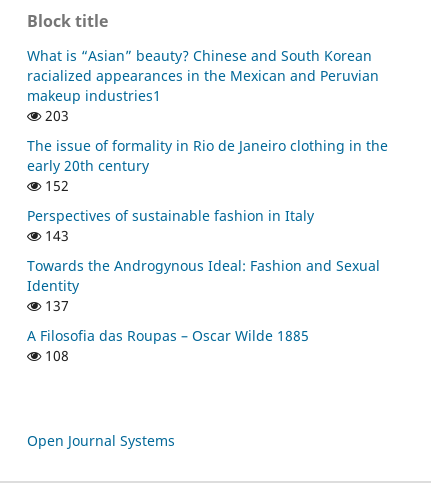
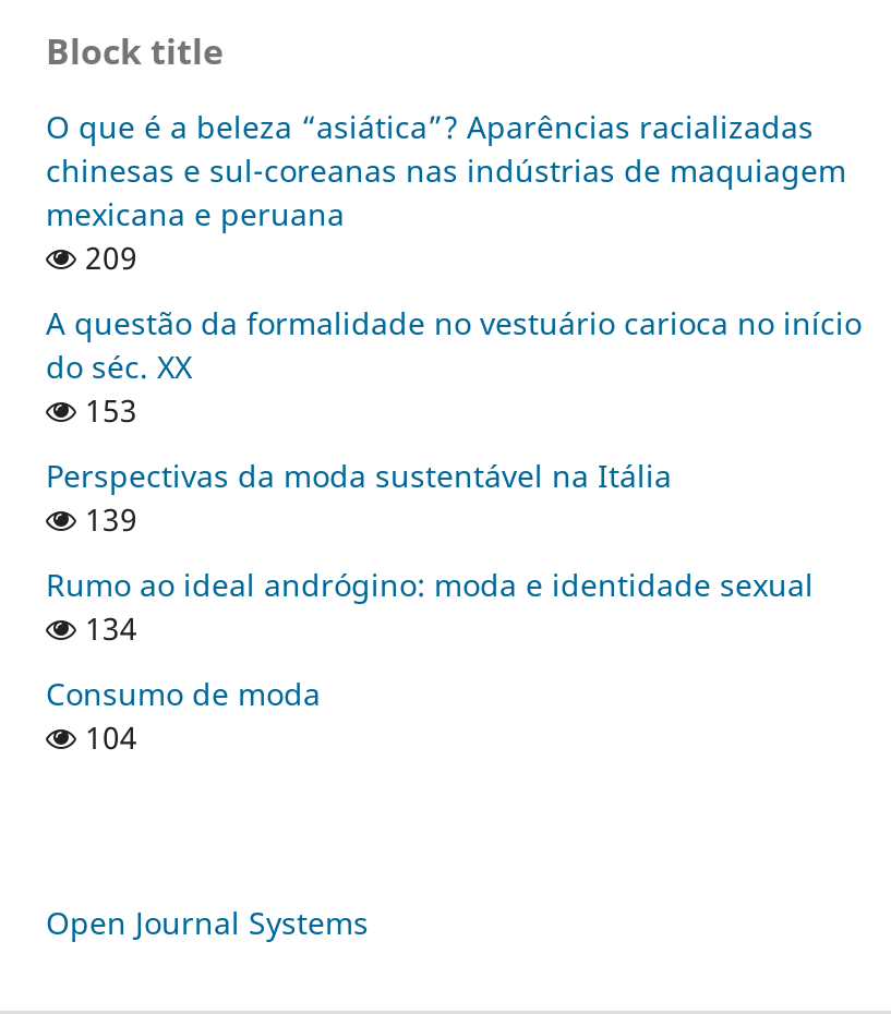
[27,46,379,125] What is “Asian” beauty? Chinese and South Korean | racialized appearances in the Mexican and Peruvian | makeup industries1 | 203 -> [46,106,846,278] O que é a beleza “asiática”? Aparências racializadas | chinesas e sul-coreanas nas indústrias de maquiagem | mexicana e peruana | 209
[27,136,388,195] The issue of formality in Rio de Janeiro clothing in the | early 20th century | 152 -> [46,302,862,431] A questão da formalidade no vestuário carioca no início | do séc. XX | 153
[27,206,314,245] Perspectives of sustainable fashion in Italy | 143 -> [46,455,672,540] Perspectivas da moda sustentável na Itália | 139
[27,256,380,315] Towards the Androgynous Ideal: Fashion and Sexual | Identity | 137 -> [46,564,814,649] Rumo ao ideal andrógino: moda e identidade sexual | 134
[27,326,309,365] A Filosofia das Roupas – Oscar Wilde 1885 | 108 -> [46,673,321,758] Consumo de moda | 104

